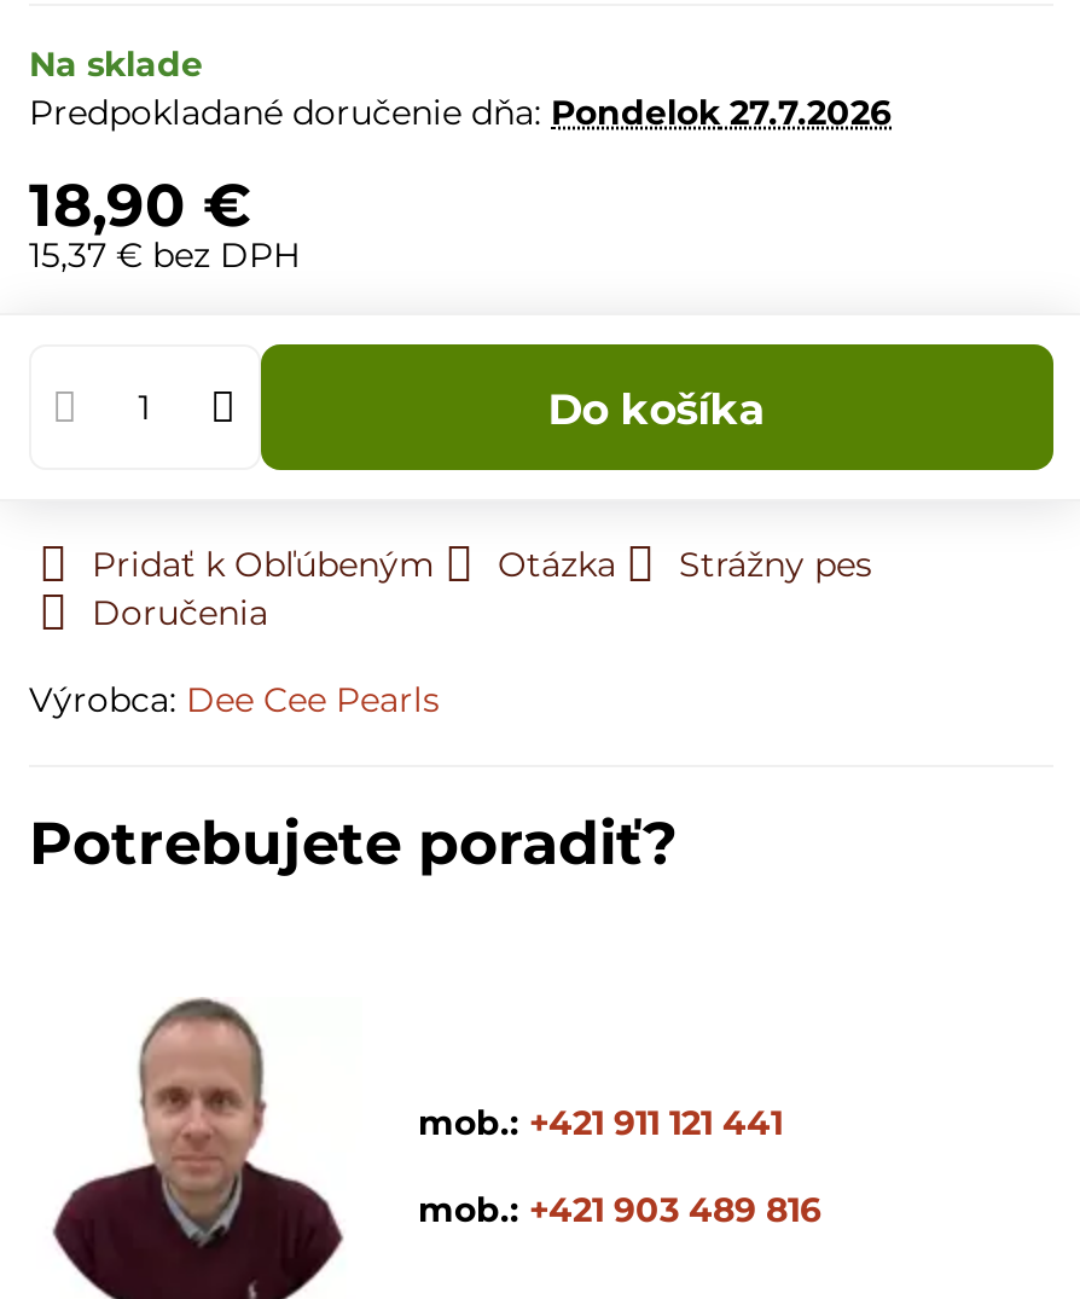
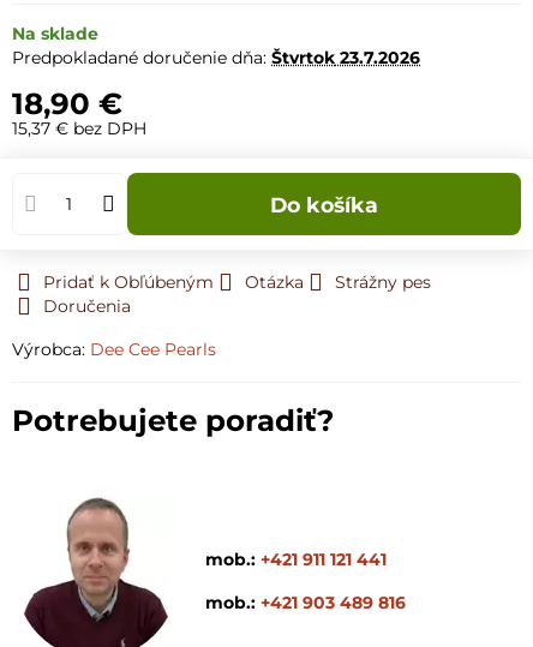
[29,91,892,134] Predpokladané doručenie dňa: Pondelok 27.7.2026 -> [12,47,420,68] Predpokladané doručenie dňa: Štvrtok 23.7.2026

